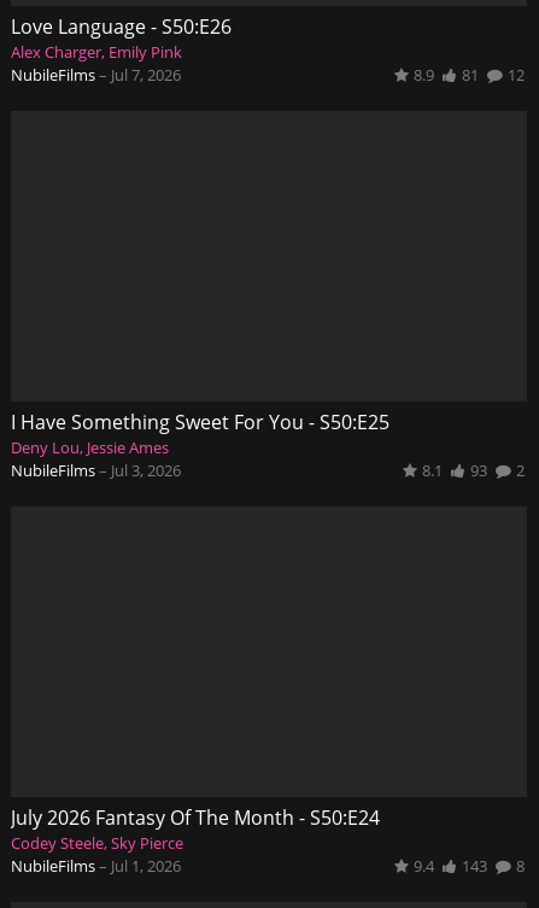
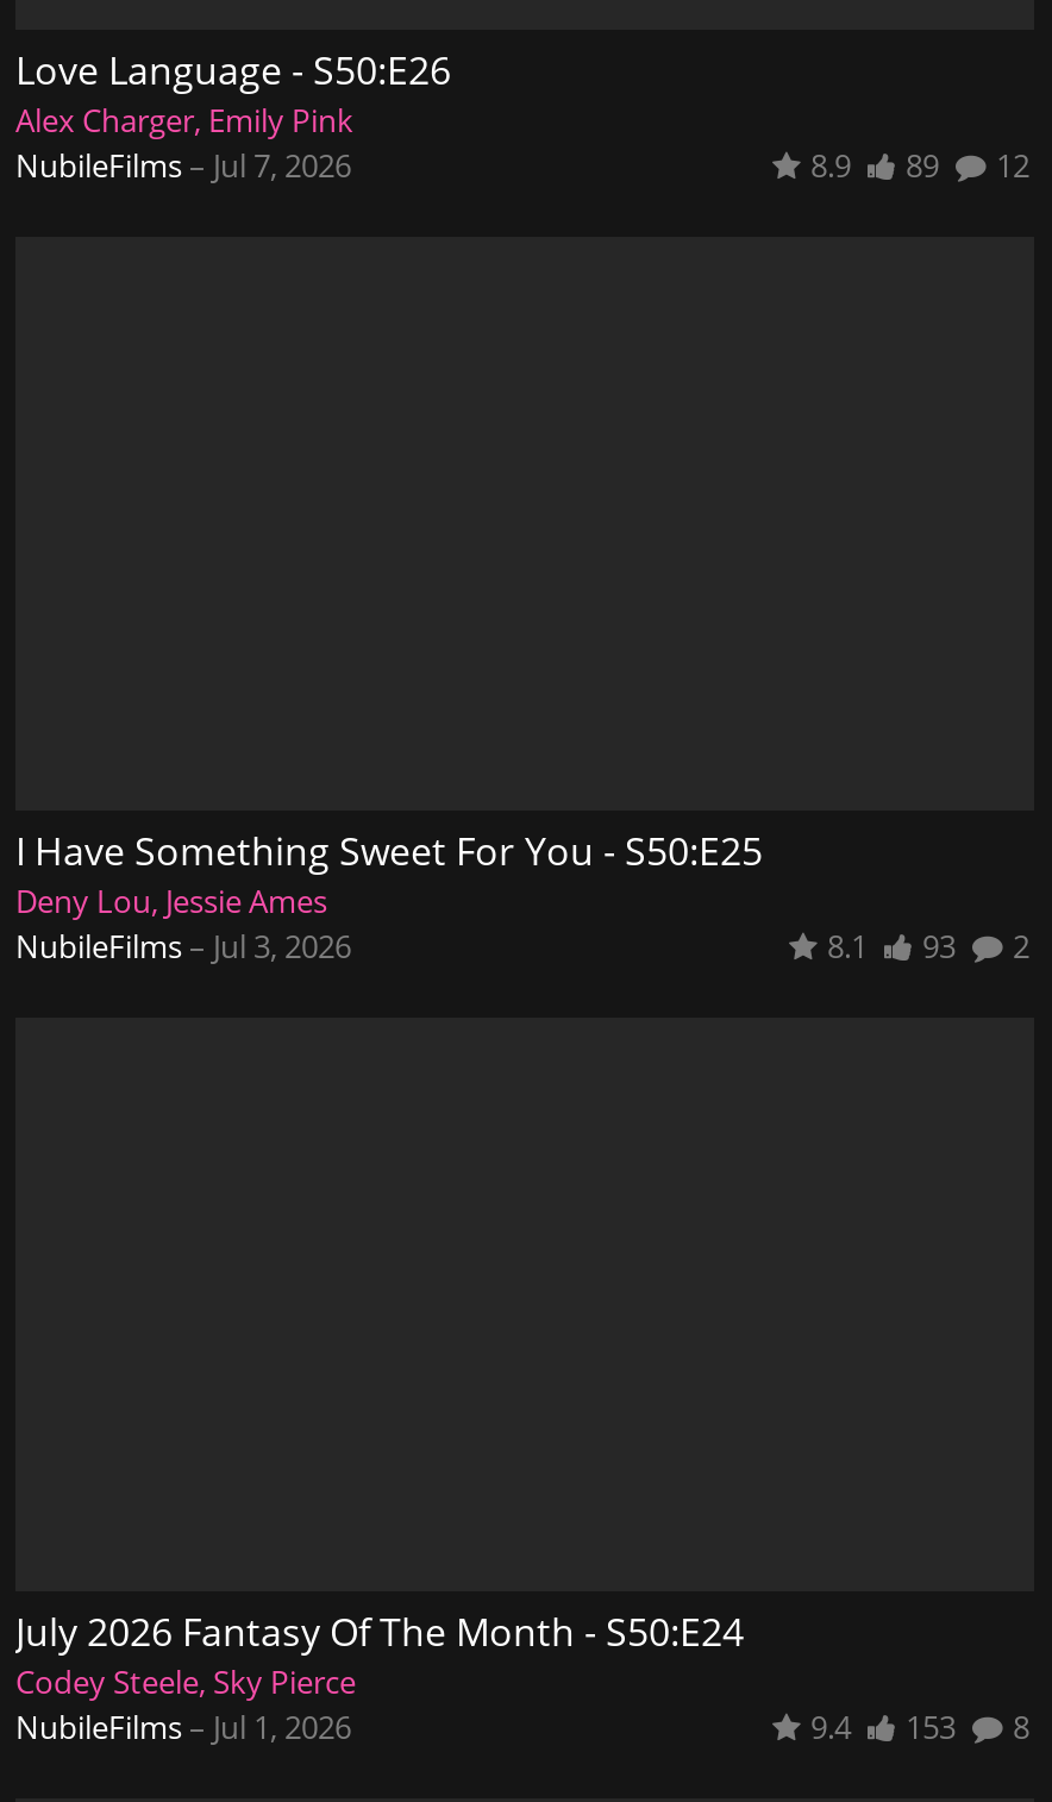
[414,65,525,86] 8.9 81 12 -> [810,145,1029,188] 8.9 89 12
[414,855,525,877] 9.4 143 8 -> [810,1706,1029,1748] 9.4 153 8

